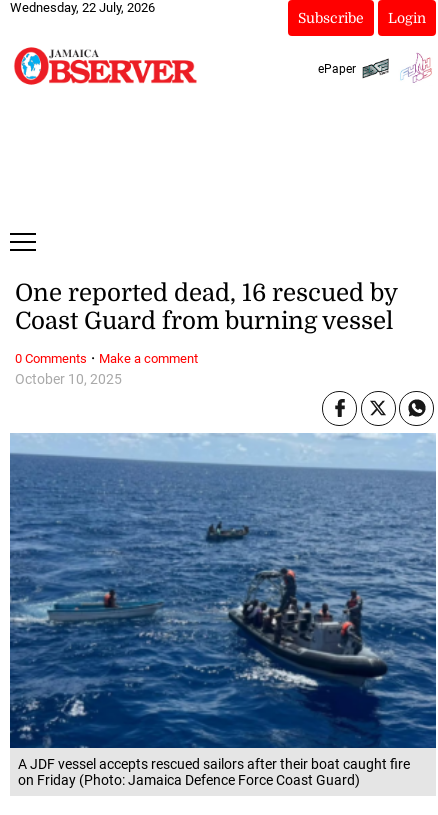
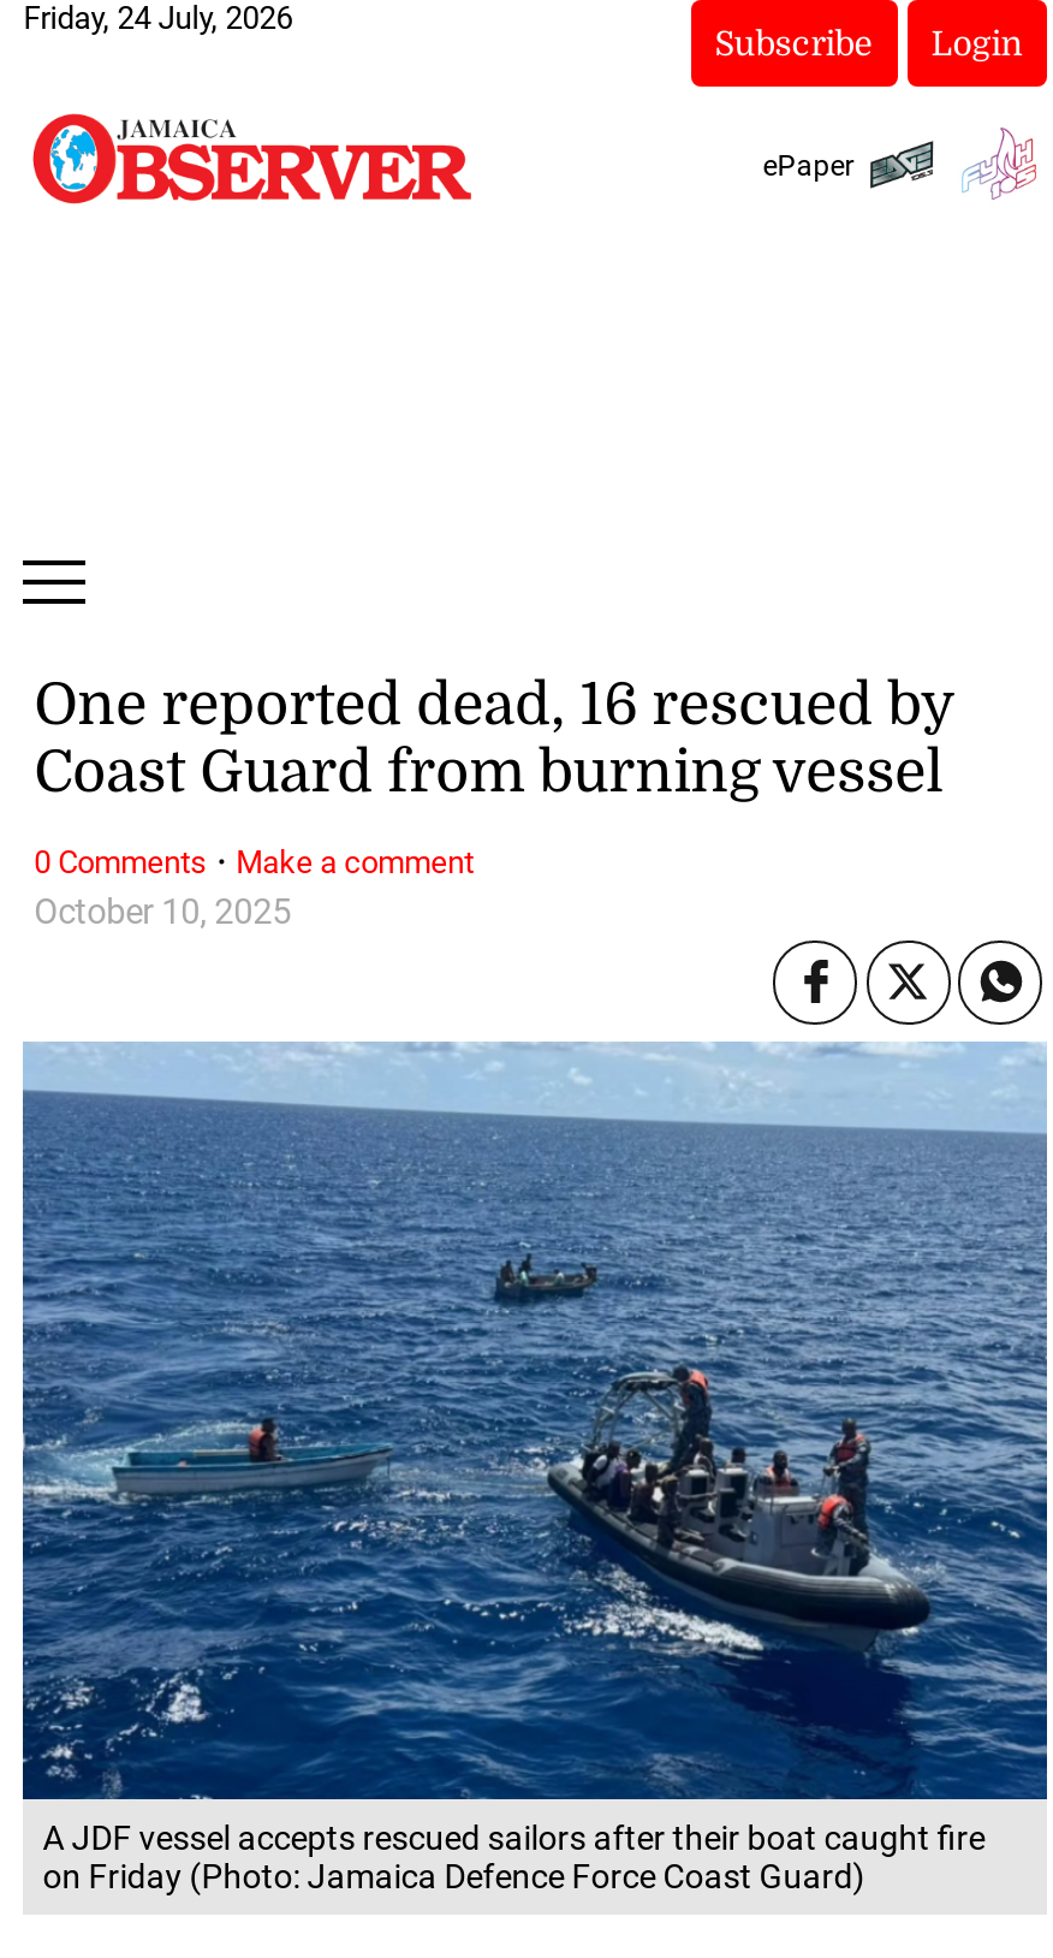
[10,0,155,15] Wednesday, 22 July, 2026 -> [23,0,293,36] Friday, 24 July, 2026

